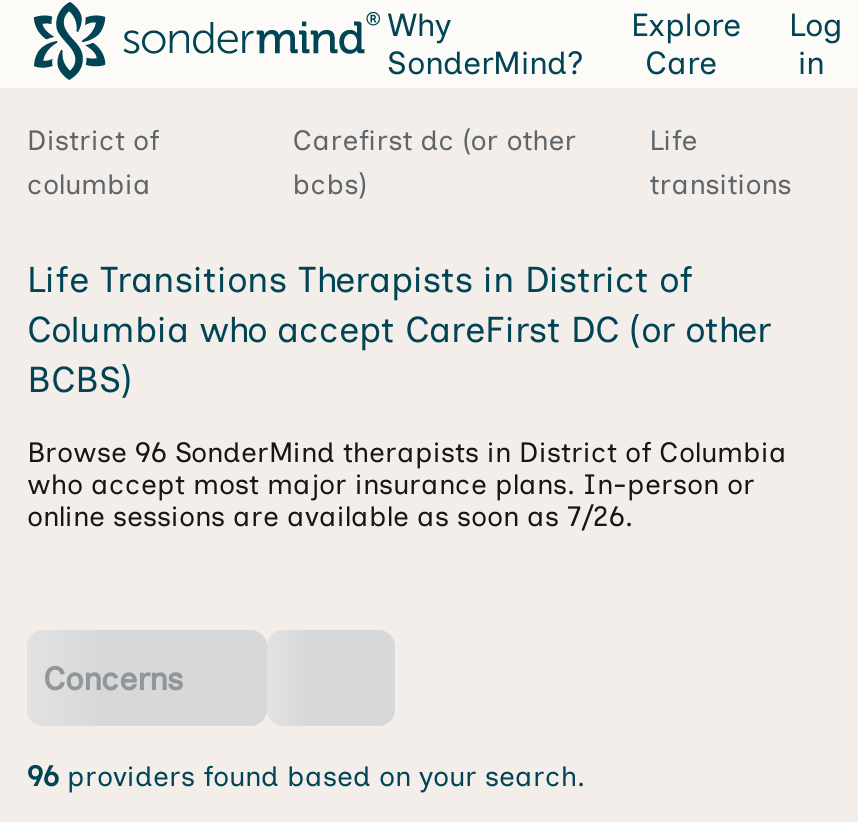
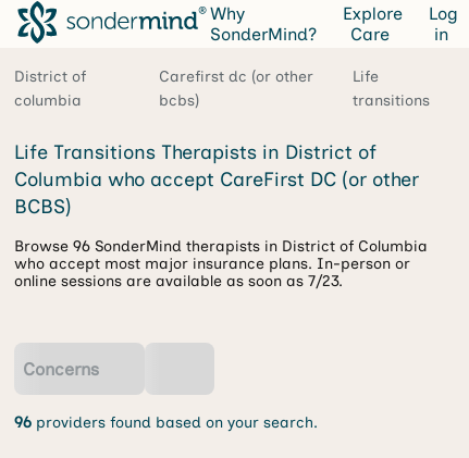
[27,500,633,534] online sessions are available as soon as 7/26. -> [14,272,343,290] online sessions are available as soon as 7/23.

